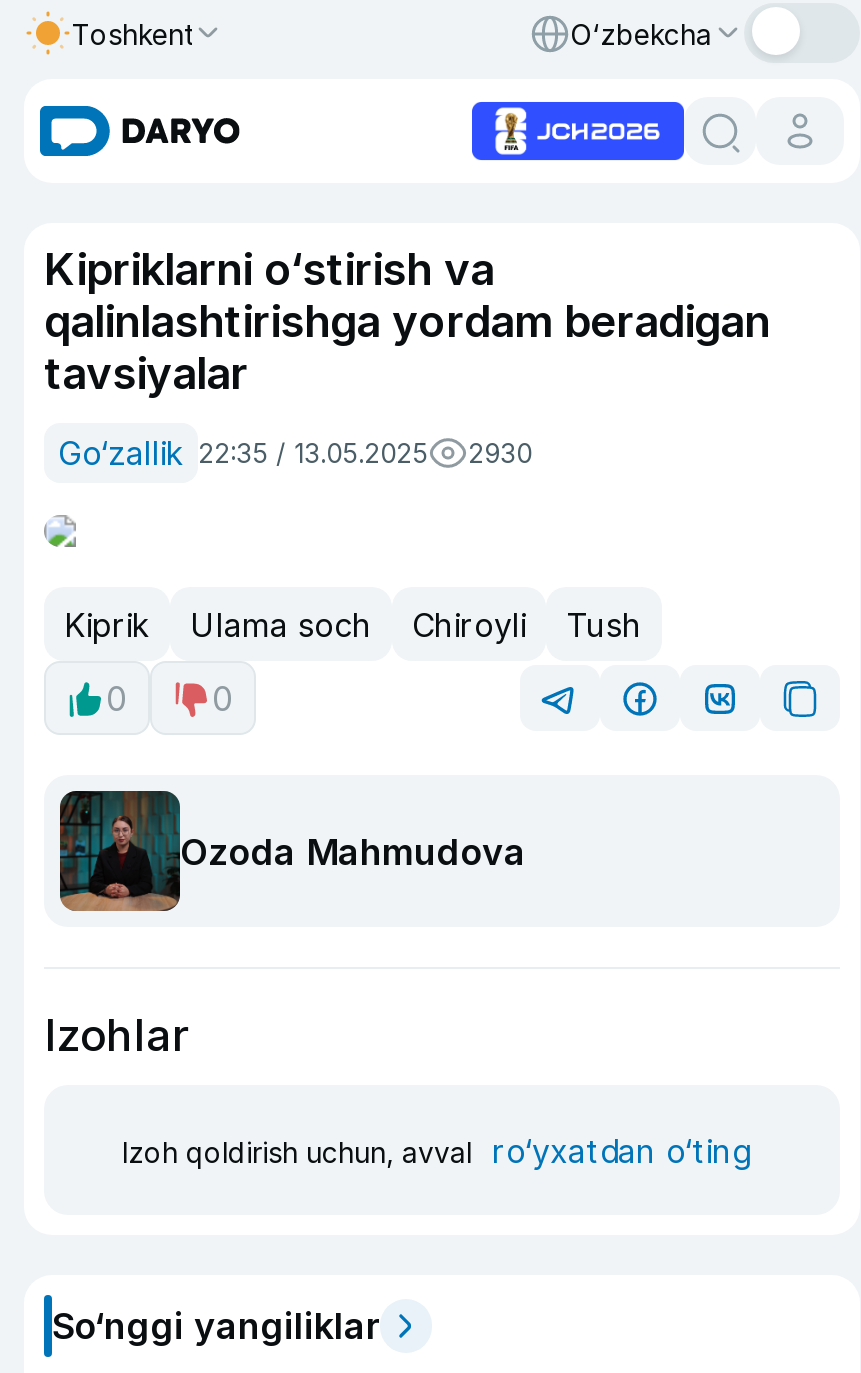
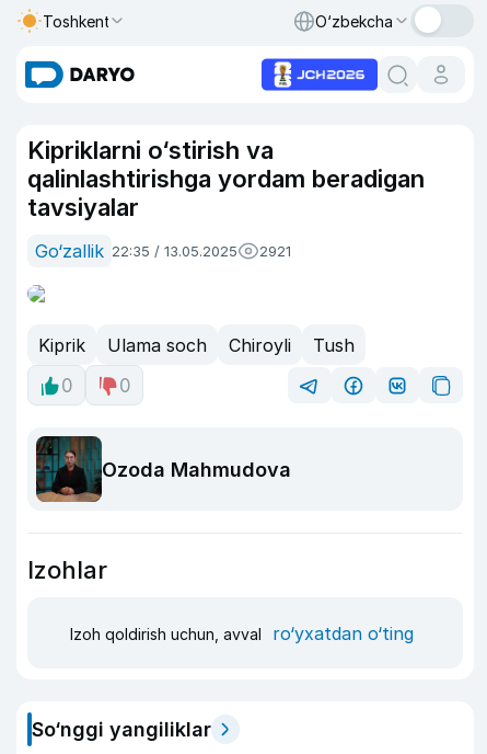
[58,433,532,473] Go‘zallik 22:35 / 13.05.2025 2930 -> [35,240,291,262] Go‘zallik 22:35 / 13.05.2025 2921

